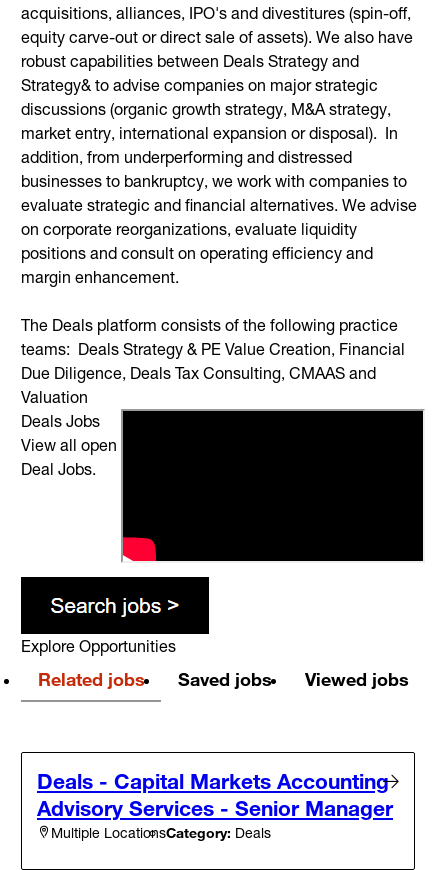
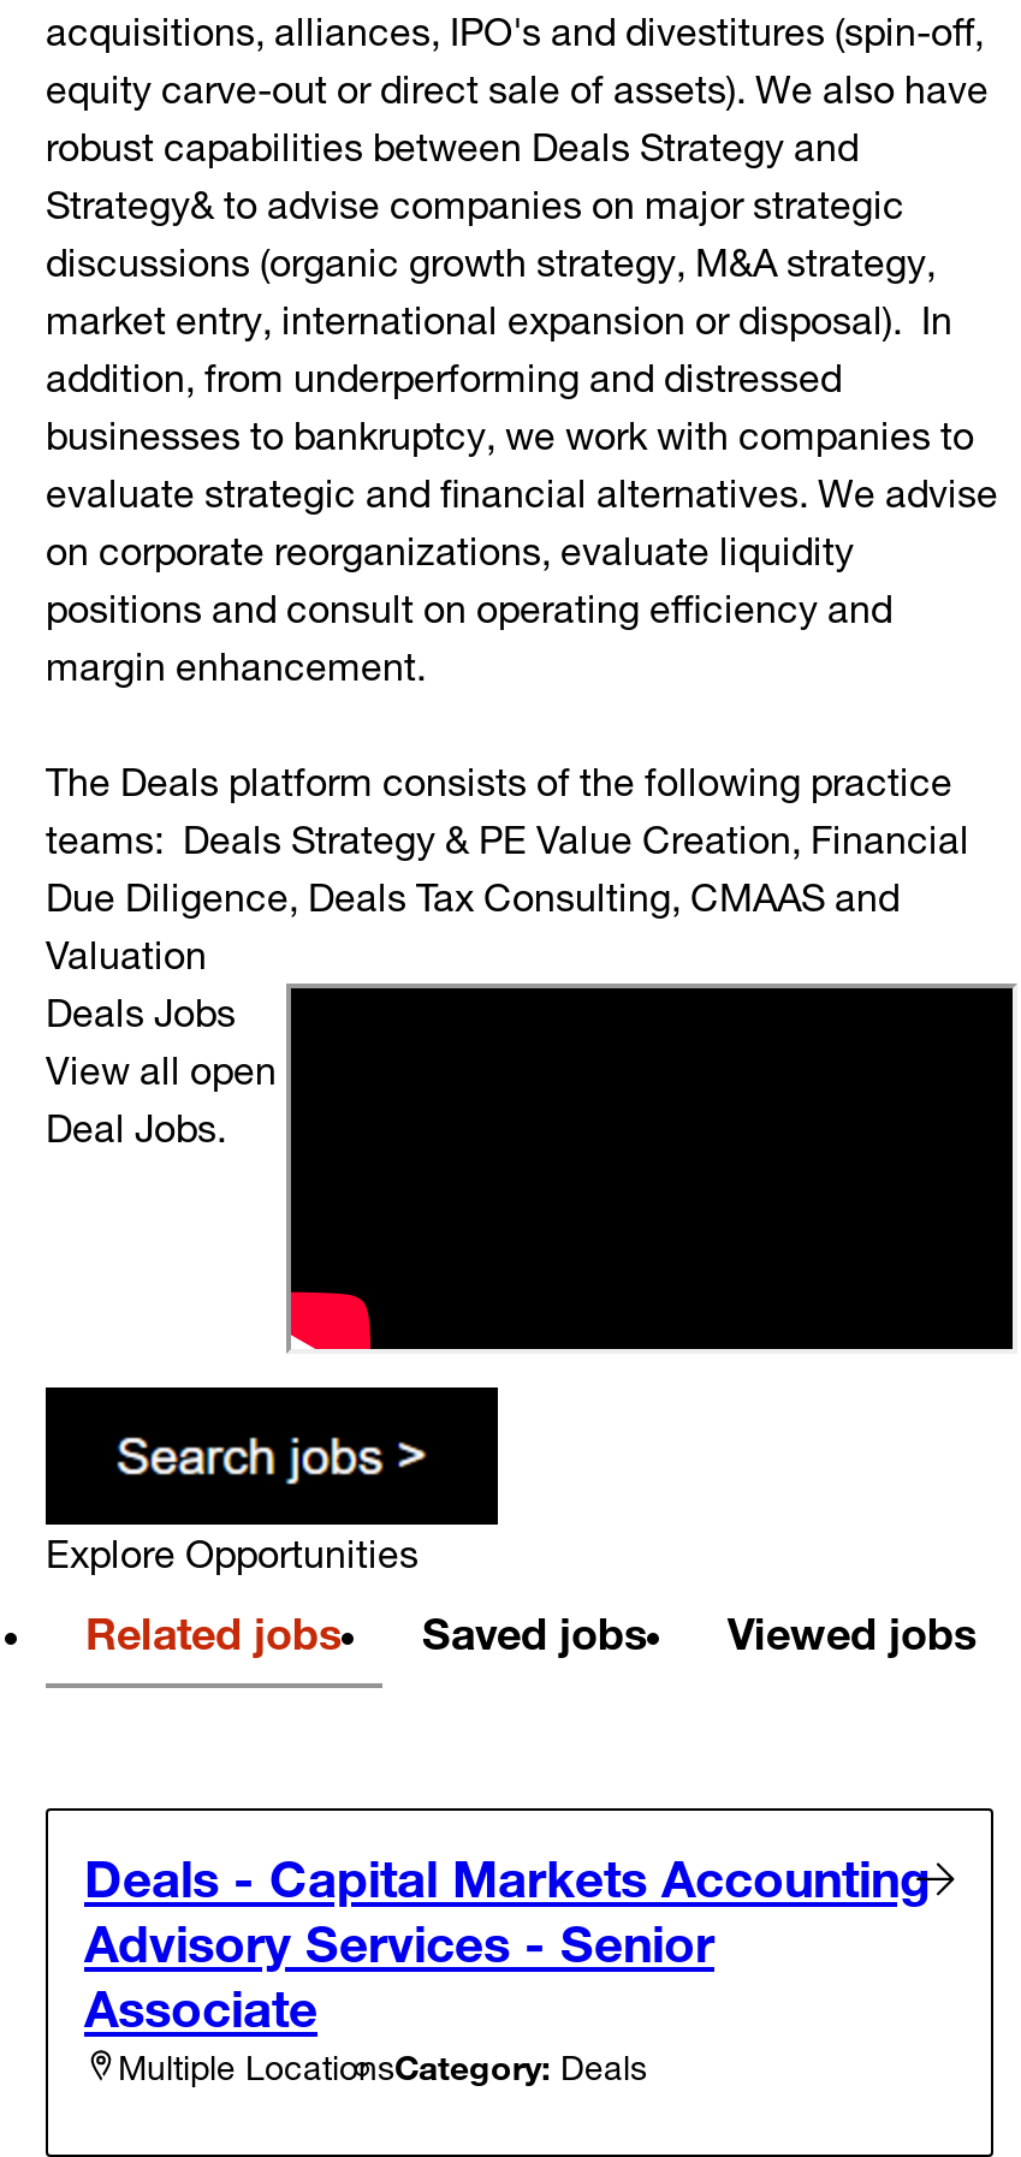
[37,795,393,821] Advisory Services - Senior Manager -> [84,1911,714,2039] Advisory Services - Senior | Associate

